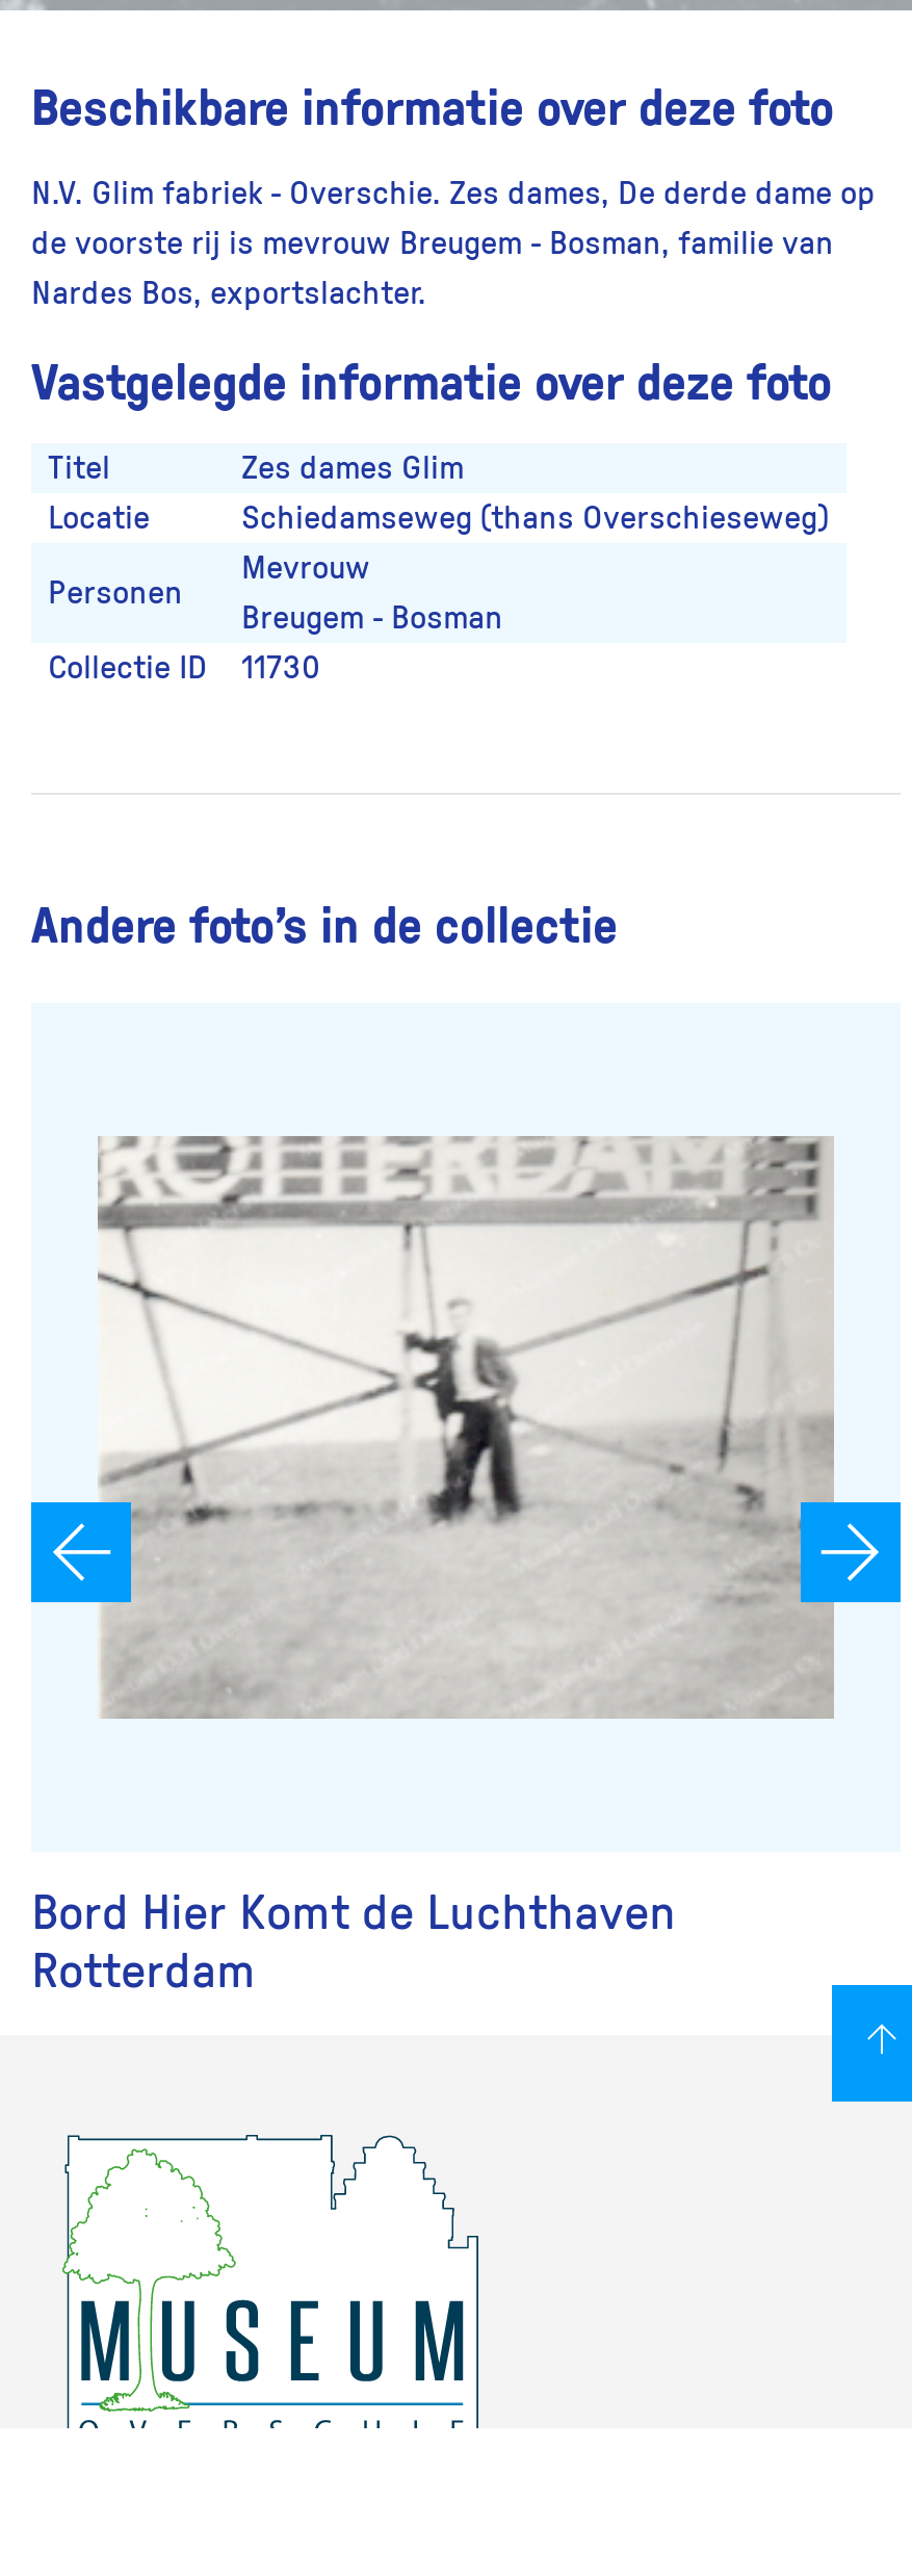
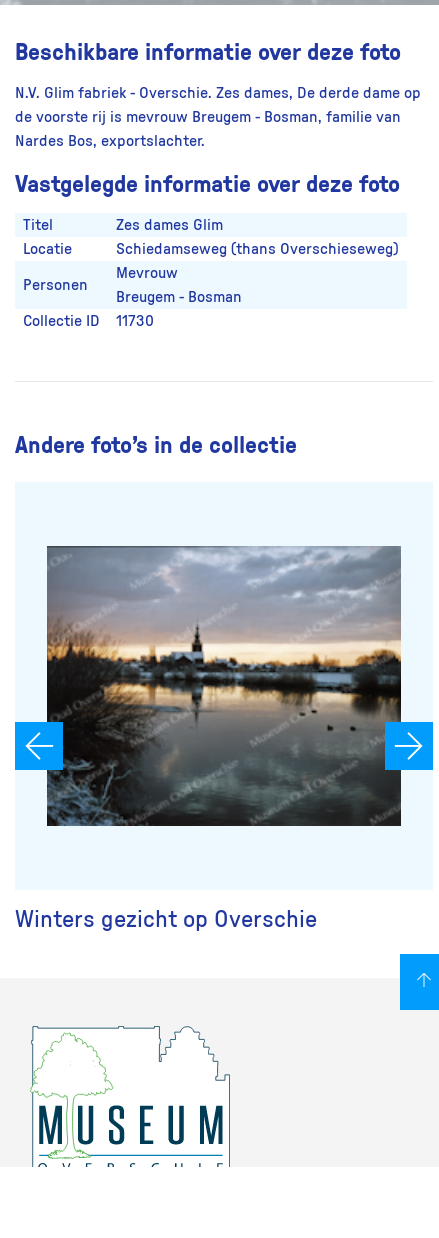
[98,1136,834,1719] [image] -> [46,545,402,827] [image]
[31,1890,676,1998] Bord Hier Komt de Luchthaven | Rotterdam -> [15,908,317,932] Winters gezicht op Overschie

